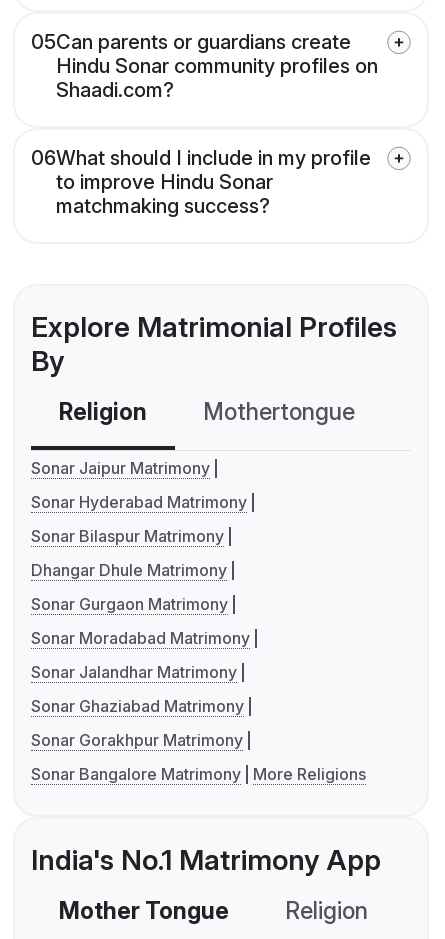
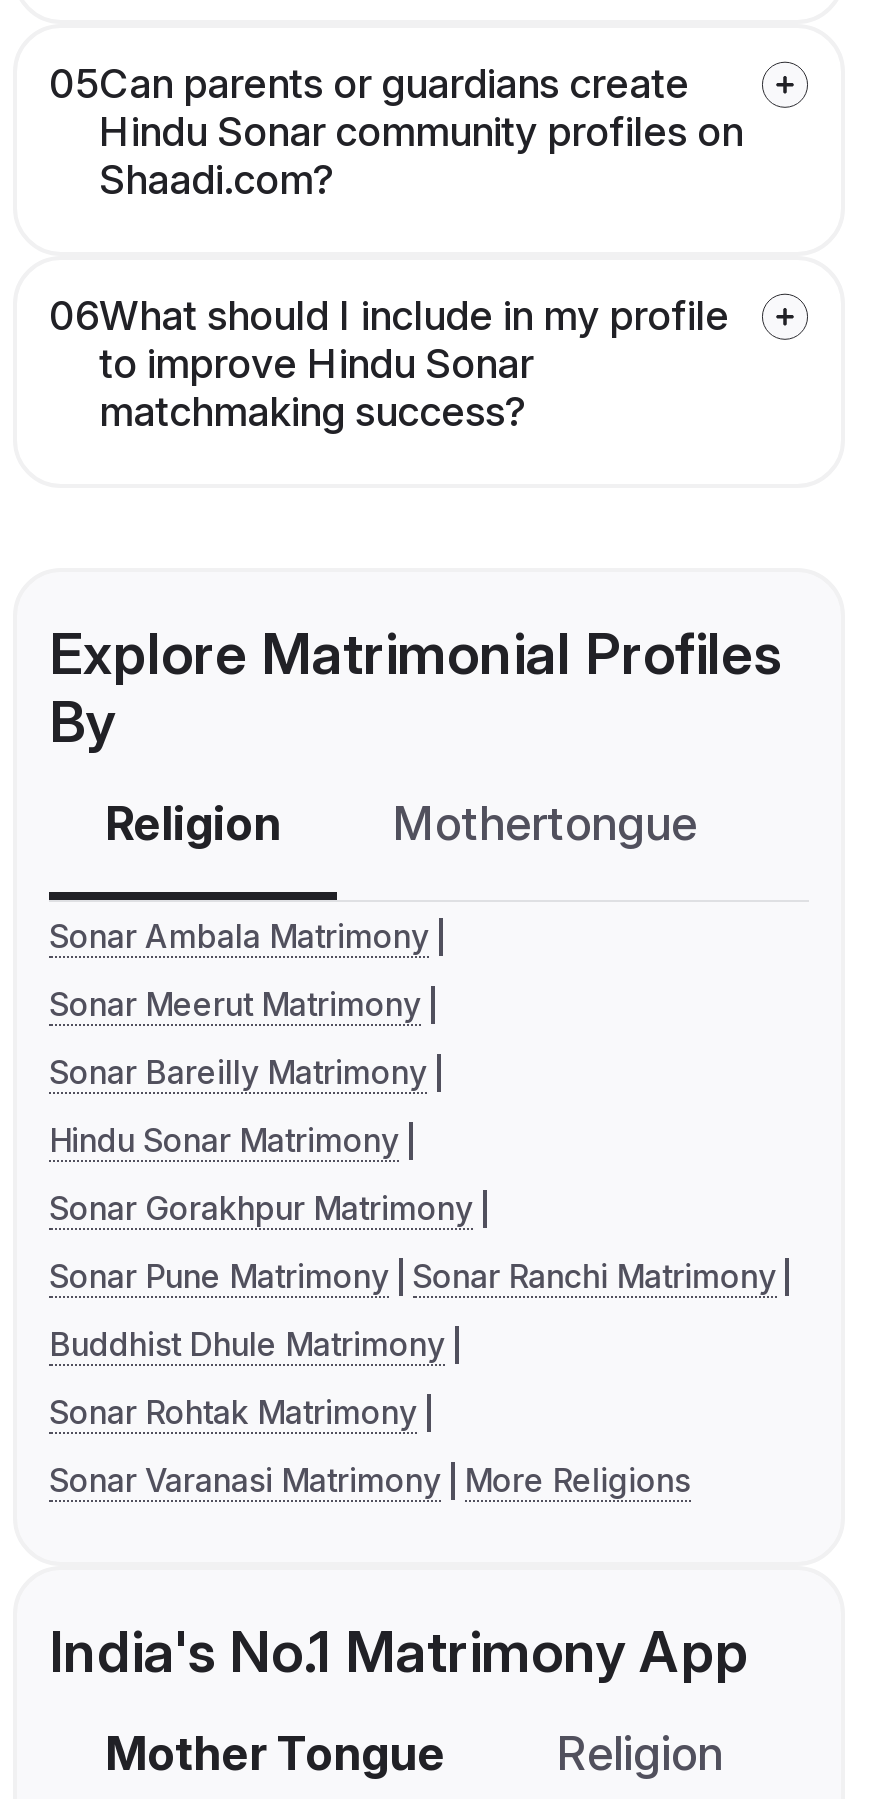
[31,458,250,716] Sonar Jaipur Matrimony | Sonar Hyderabad Matrimony | Sonar Bilaspur Matrimony | Dhangar Dhule Matrimony | Sonar Gurgaon Matrimony | Sonar Moradabad Matrimony | Sonar Jalandhar Matrimony | Sonar Ghaziabad Matrimony -> [49,917,429,1161] Sonar Ambala Matrimony | Sonar Meerut Matrimony | Sonar Bareilly Matrimony | Hindu Sonar Matrimony
moved [31,730,243,750] -> [49,1189,473,1229]: Sonar Gorakhpur Matrimony
[31,764,366,784] Sonar Bangalore Matrimony More Religions -> [49,1257,776,1501] Sonar Pune Matrimony Sonar Ranchi Matrimony | Buddhist Dhule Matrimony | Sonar Rohtak Matrimony | Sonar Varanasi Matrimony More Religions

